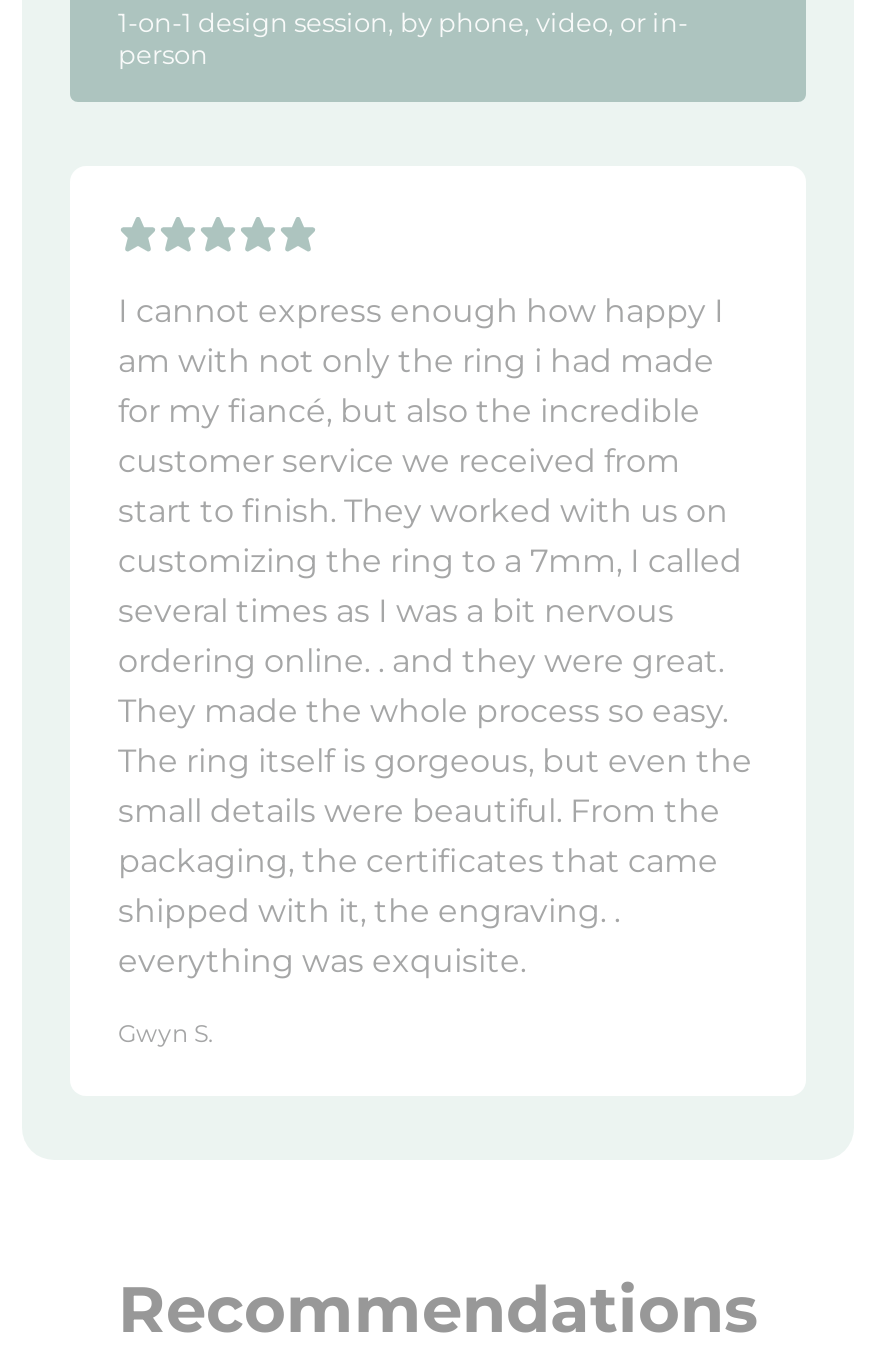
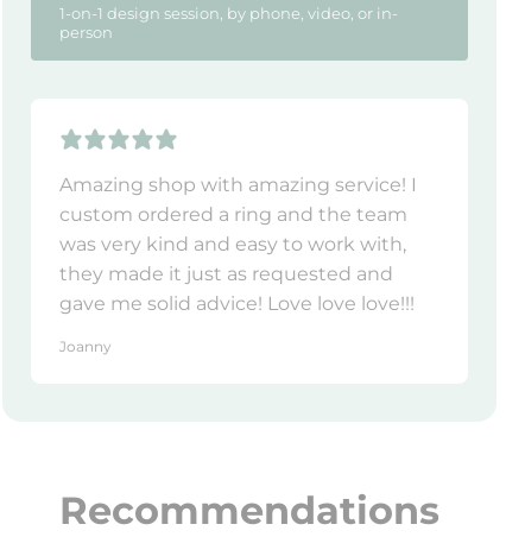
[118,292,752,980] I cannot express enough how happy I | am with not only the ring i had made | for my fiancé, but also the incredible | customer service we received from | start to finish. They worked with us on | customizing the ring to a 7mm, I called | several times as I was a bit nervous | ordering online. . and they were great. | They made the whole process so easy. | The ring itself is gorgeous, but even the | small details were beautiful. From the | packaging, the certificates that came | shipped with it, the engraving. . | everything was exquisite. -> [59,174,417,315] Amazing shop with amazing service! I | custom ordered a ring and the team | was very kind and easy to work with, | they made it just as requested and | gave me solid advice! Love love love!!!
[118,1018,214,1048] Gwyn S. -> [59,338,112,355] Joanny

